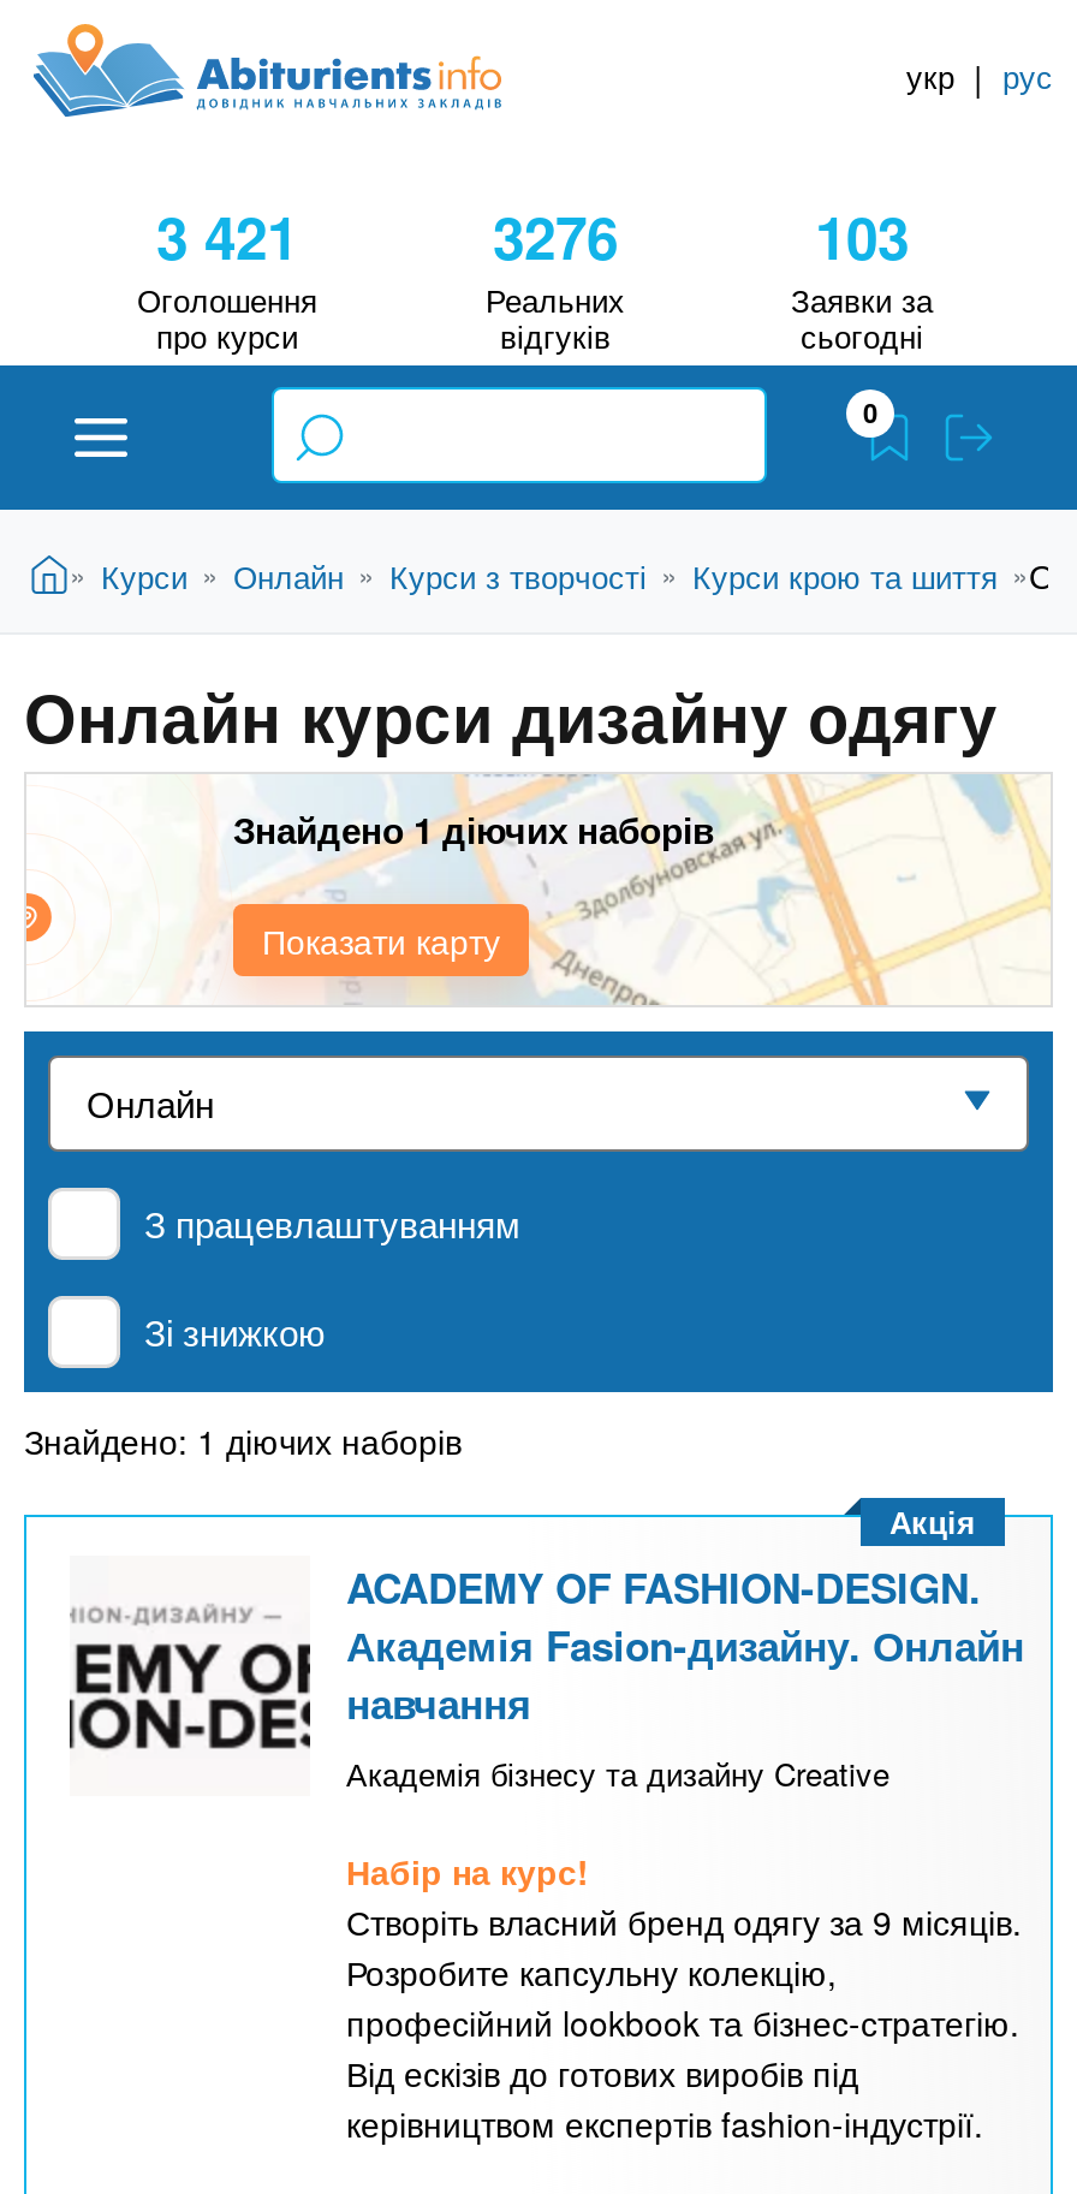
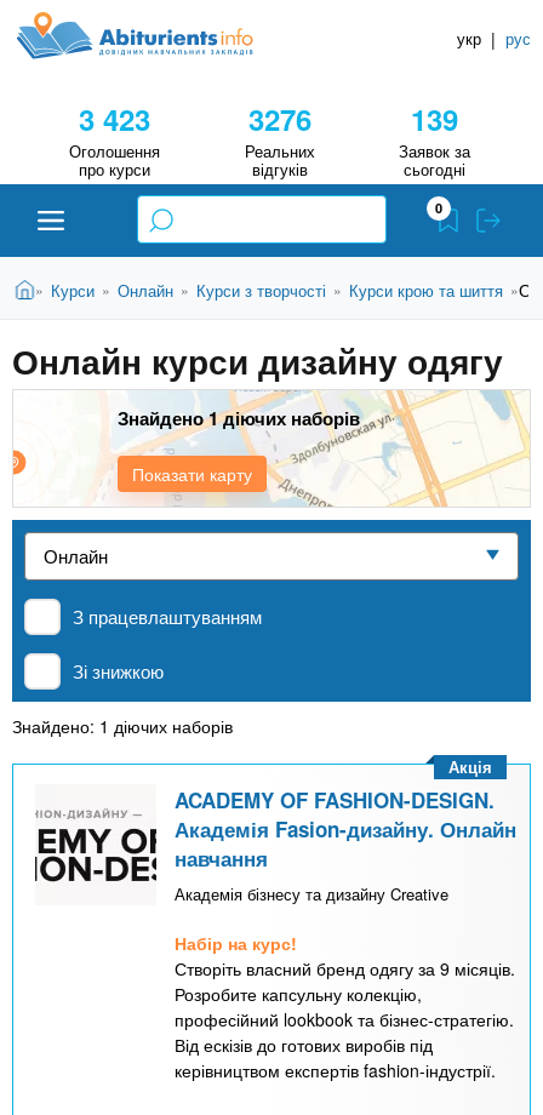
[156,195,298,277] 3 421 -> [79,98,150,139] 3 423
[815,195,909,277] 103 -> [411,98,458,139] 139
[791,277,933,322] Заявки за -> [399,139,470,162] Заявок за

